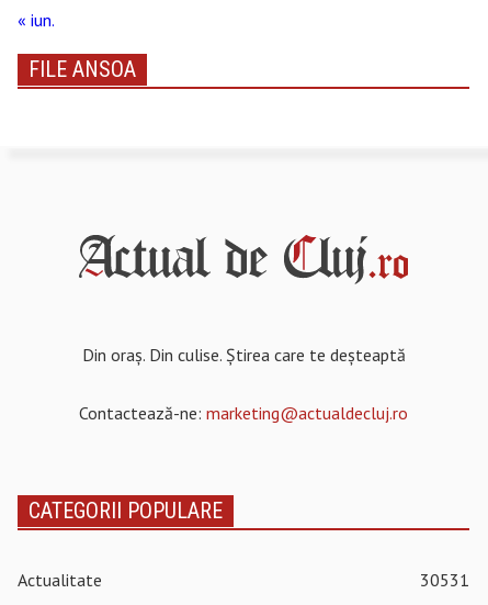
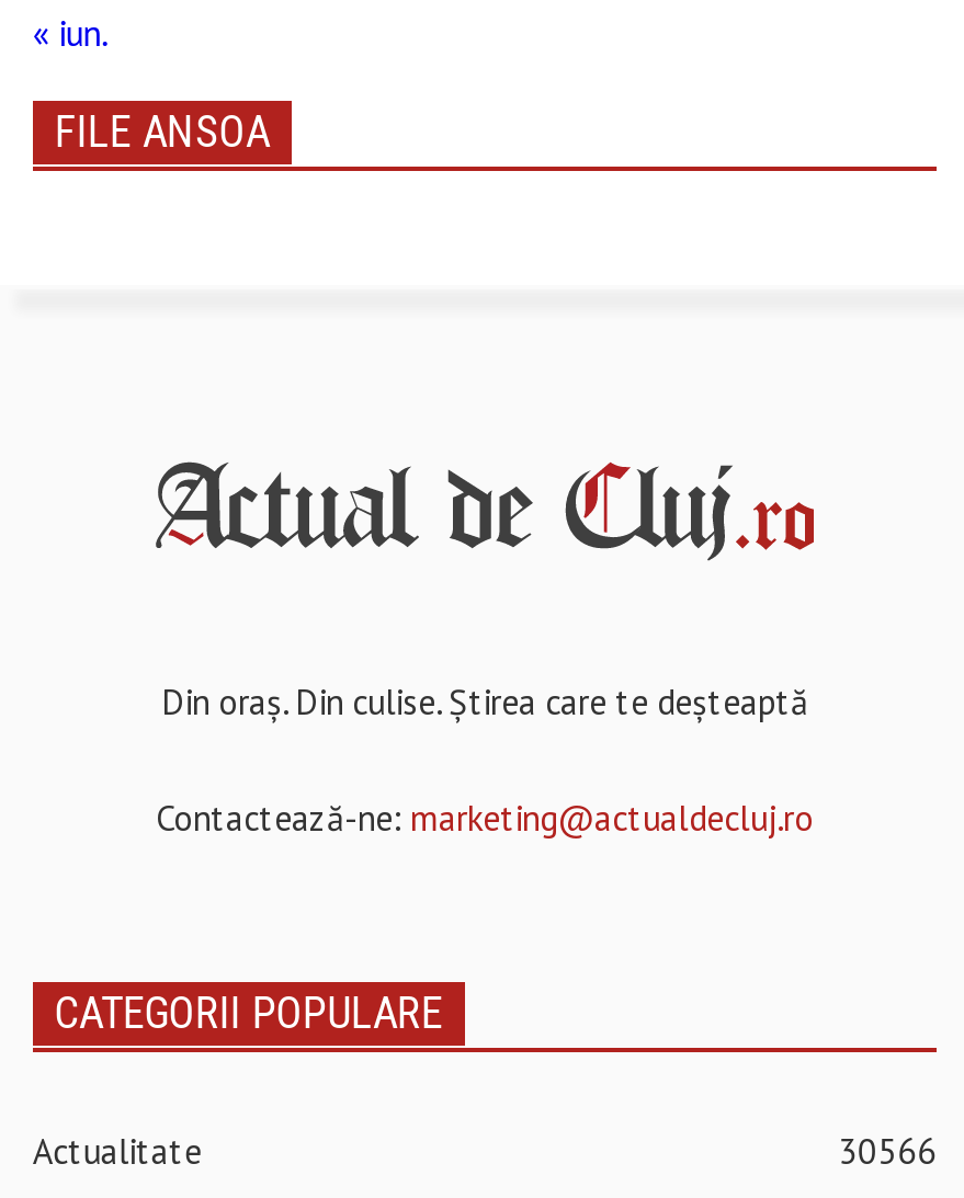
[420,569,469,591] 30531 -> [838,1130,937,1173] 30566

